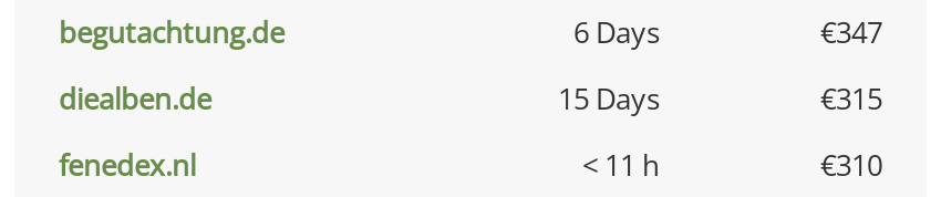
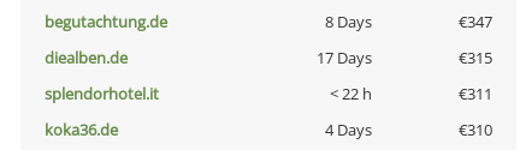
[573,11,660,51] 6 Days -> [324,10,371,32] 8 Days
[558,77,660,117] 15 Days -> [316,46,371,68] 17 Days
[59,144,660,184] fenedex.nl | < 11 h -> [45,82,492,140] splendorhotel.it | < 22 h | €311 | koka36.de | 4 Days

